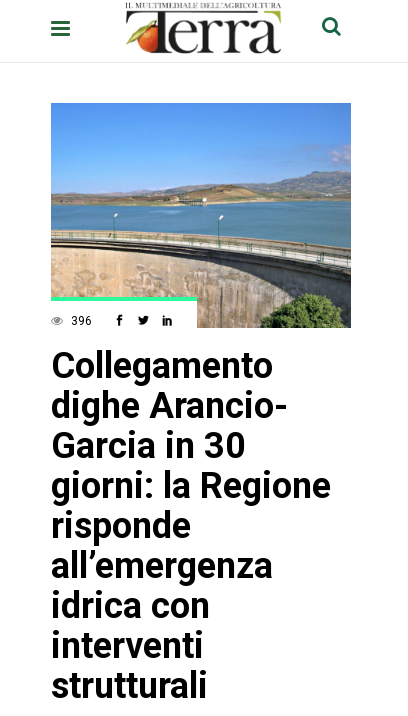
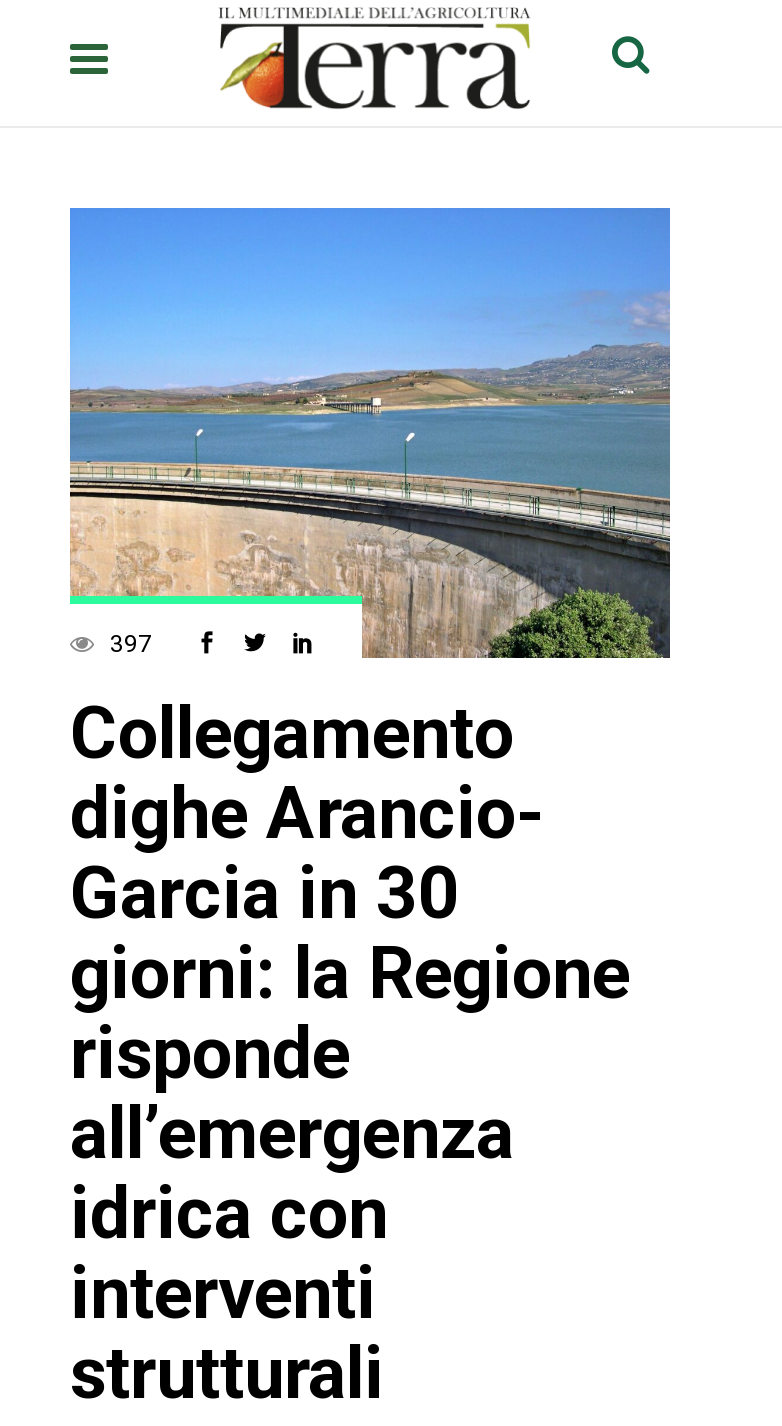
[71,314,92,328] 396 -> [110,630,152,658] 397

